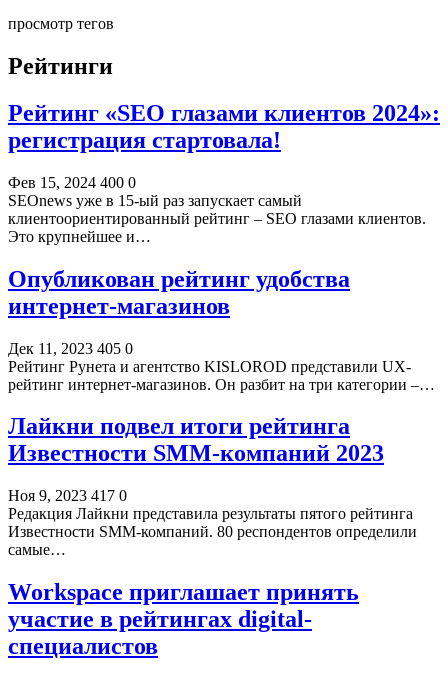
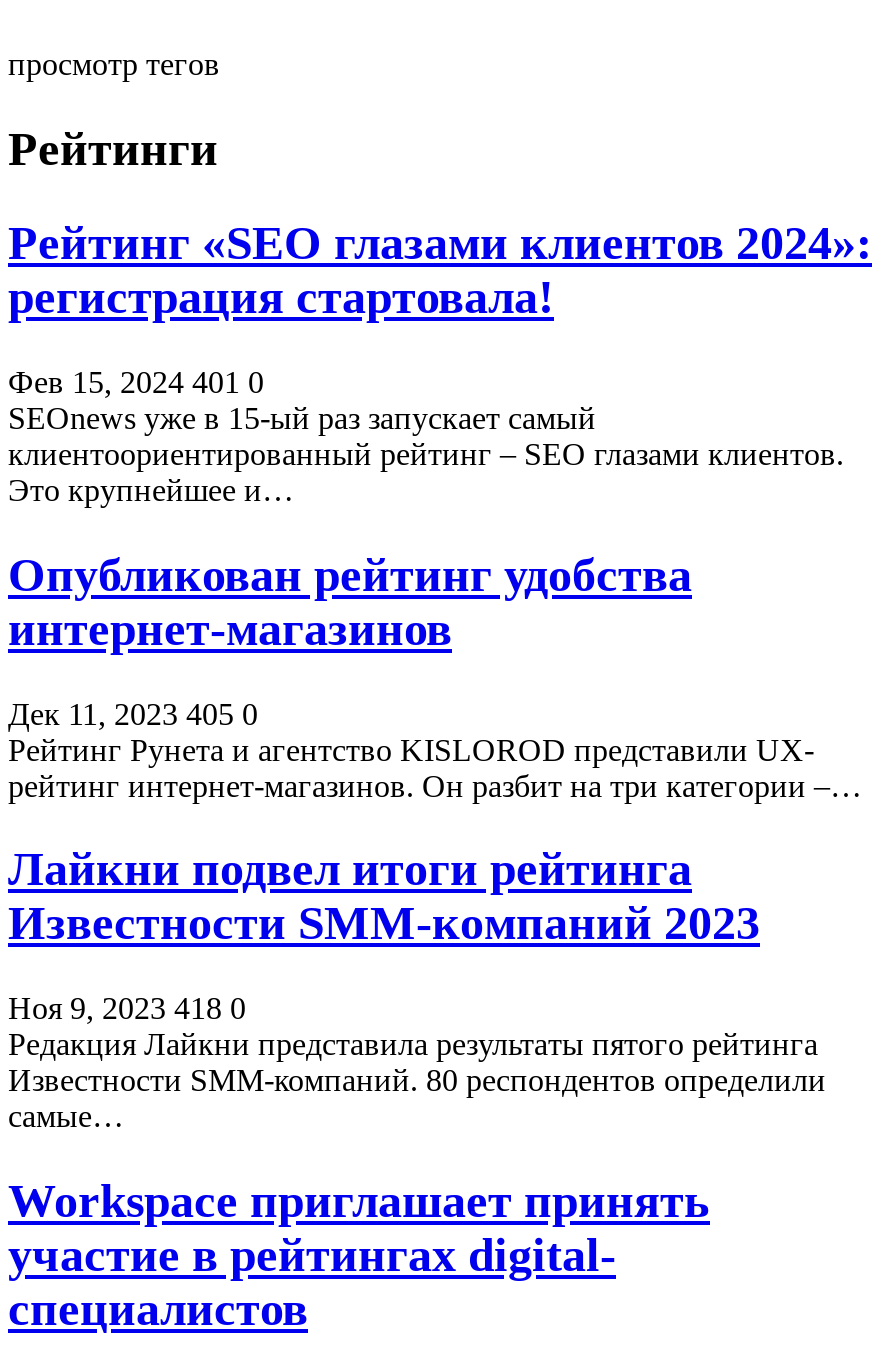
[8,174,136,191] Фев 15, 2024 400 0 -> [8,364,264,398] Фев 15, 2024 401 0
[8,487,127,504] Ноя 9, 2023 417 0 -> [8,992,246,1026] Ноя 9, 2023 418 0

